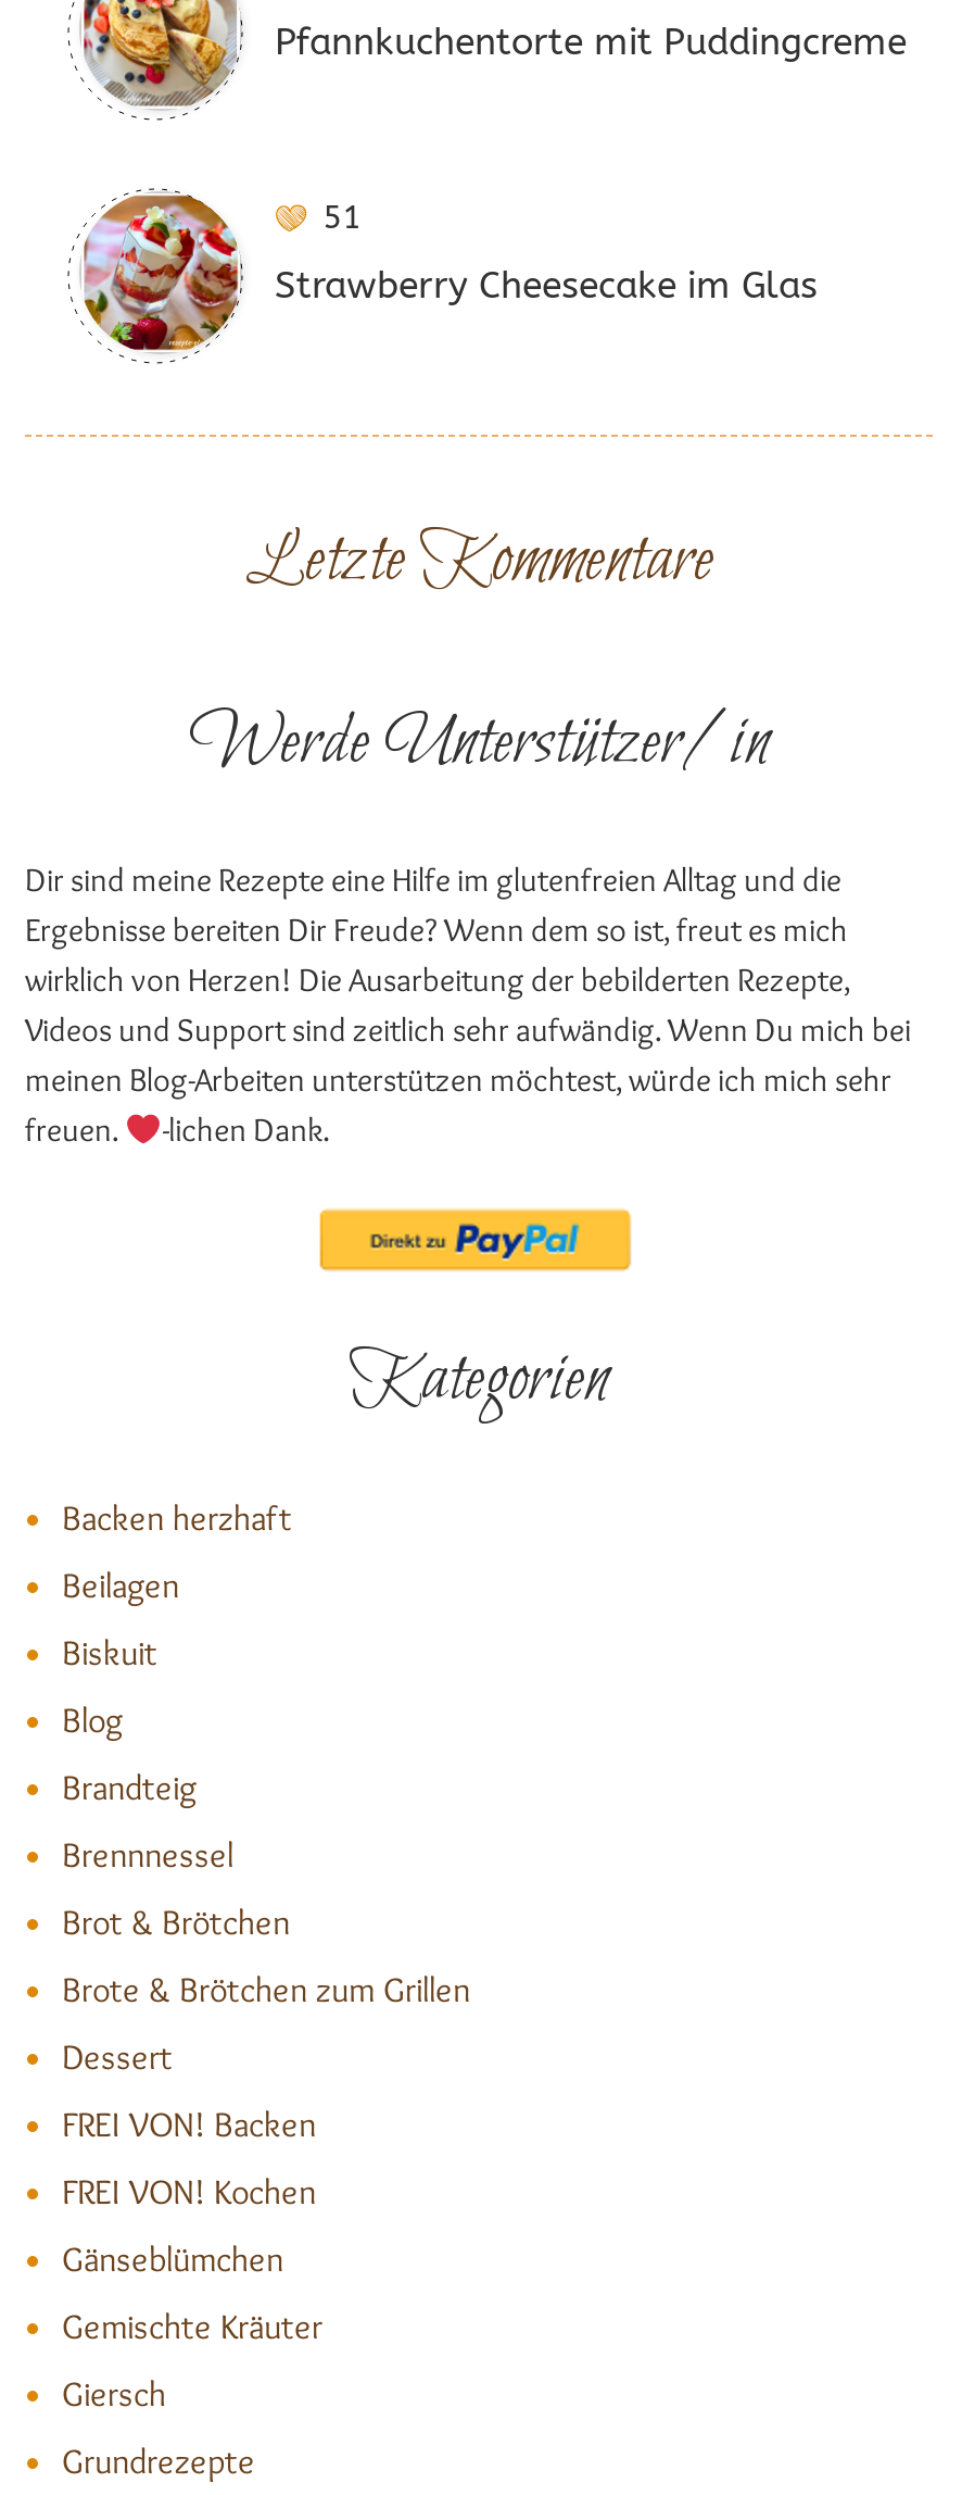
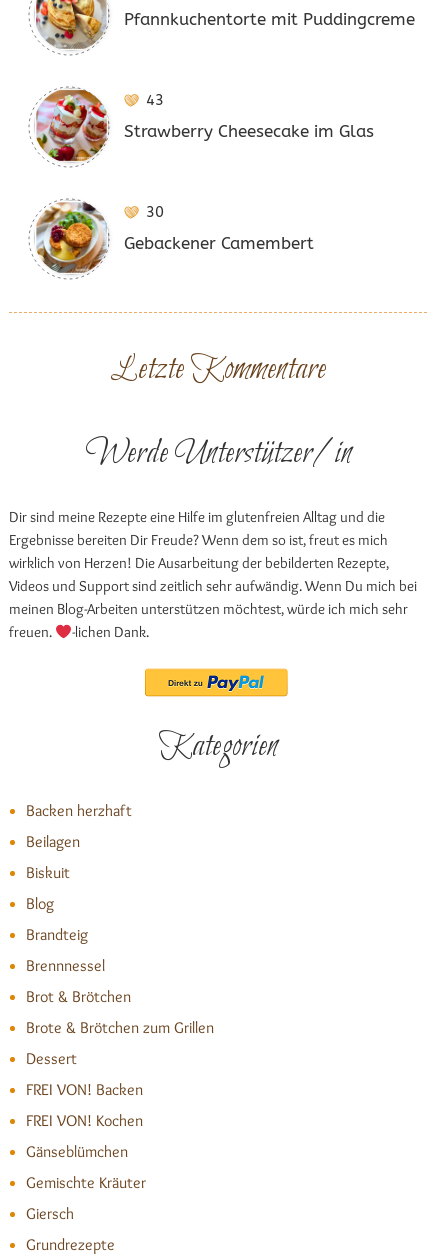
[322,198,362,237] 51 -> [146,91,164,109] 43
none -> [36,201,314,274] [image] | 30 | Gebackener Camembert

